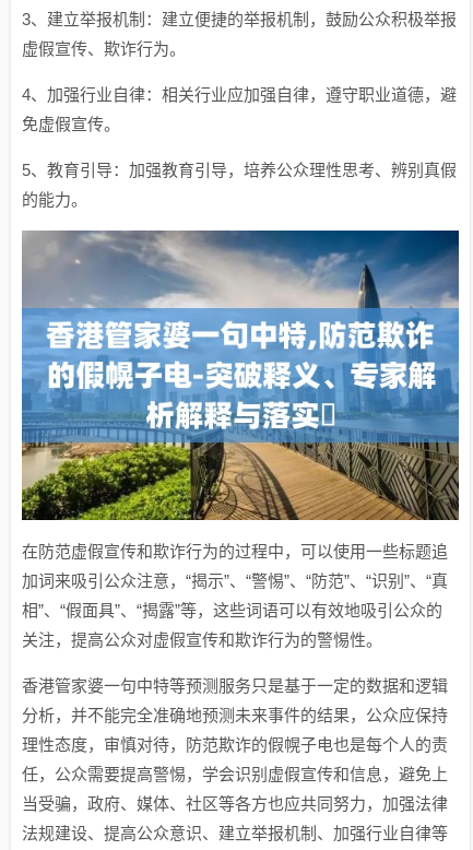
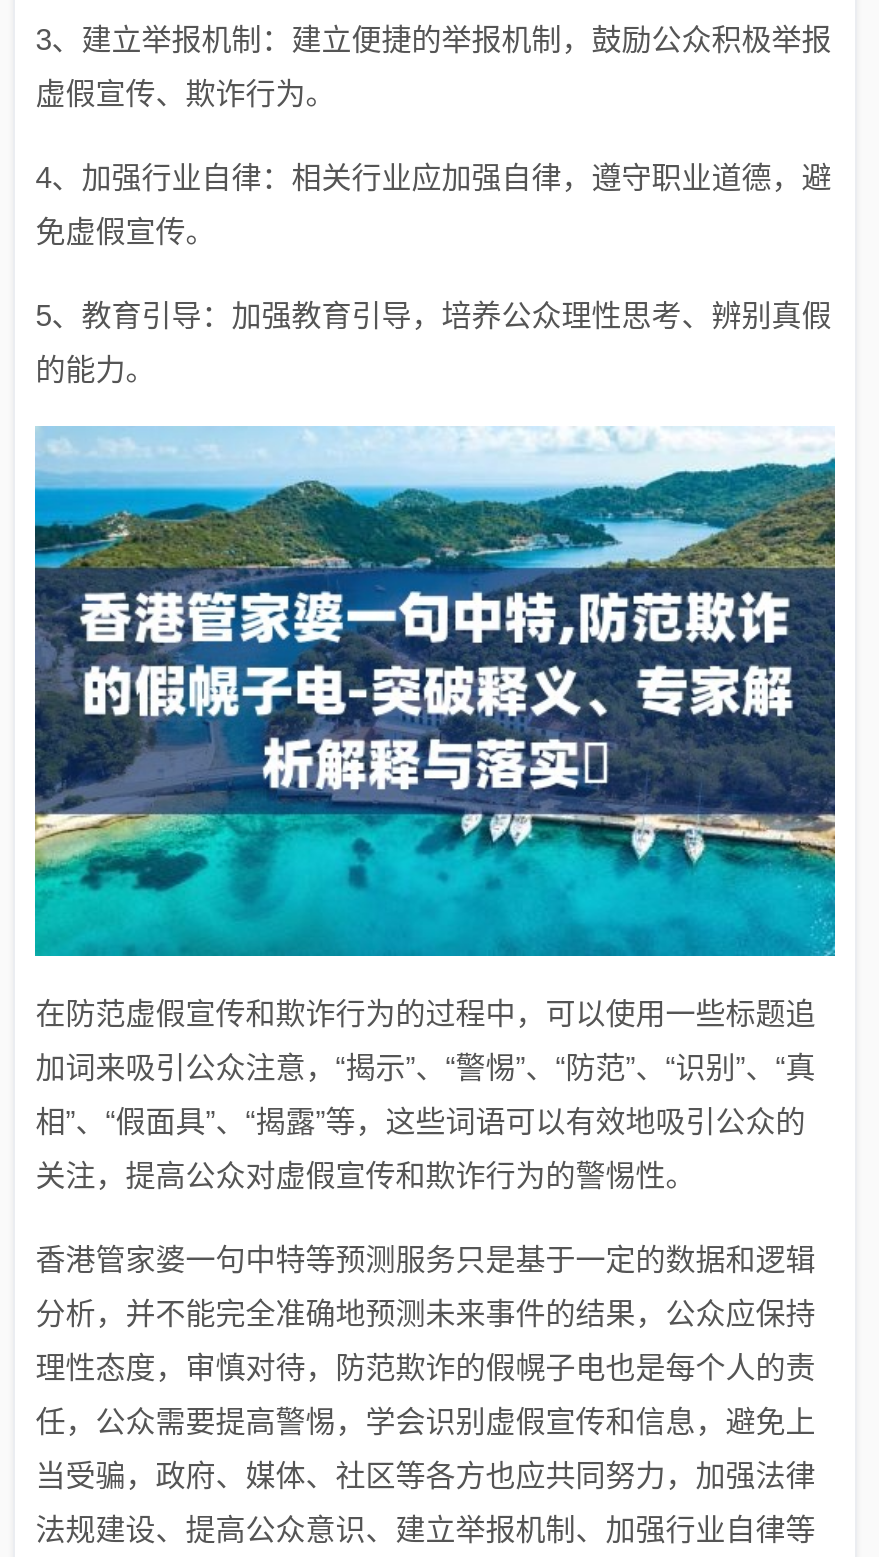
[21,229,460,521] [image] -> [33,426,837,958] [image]

